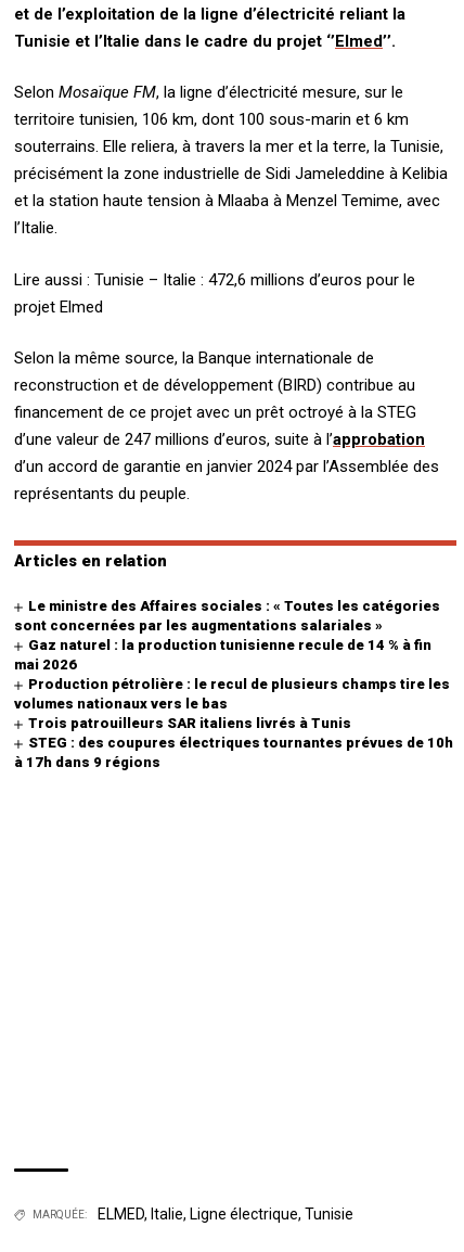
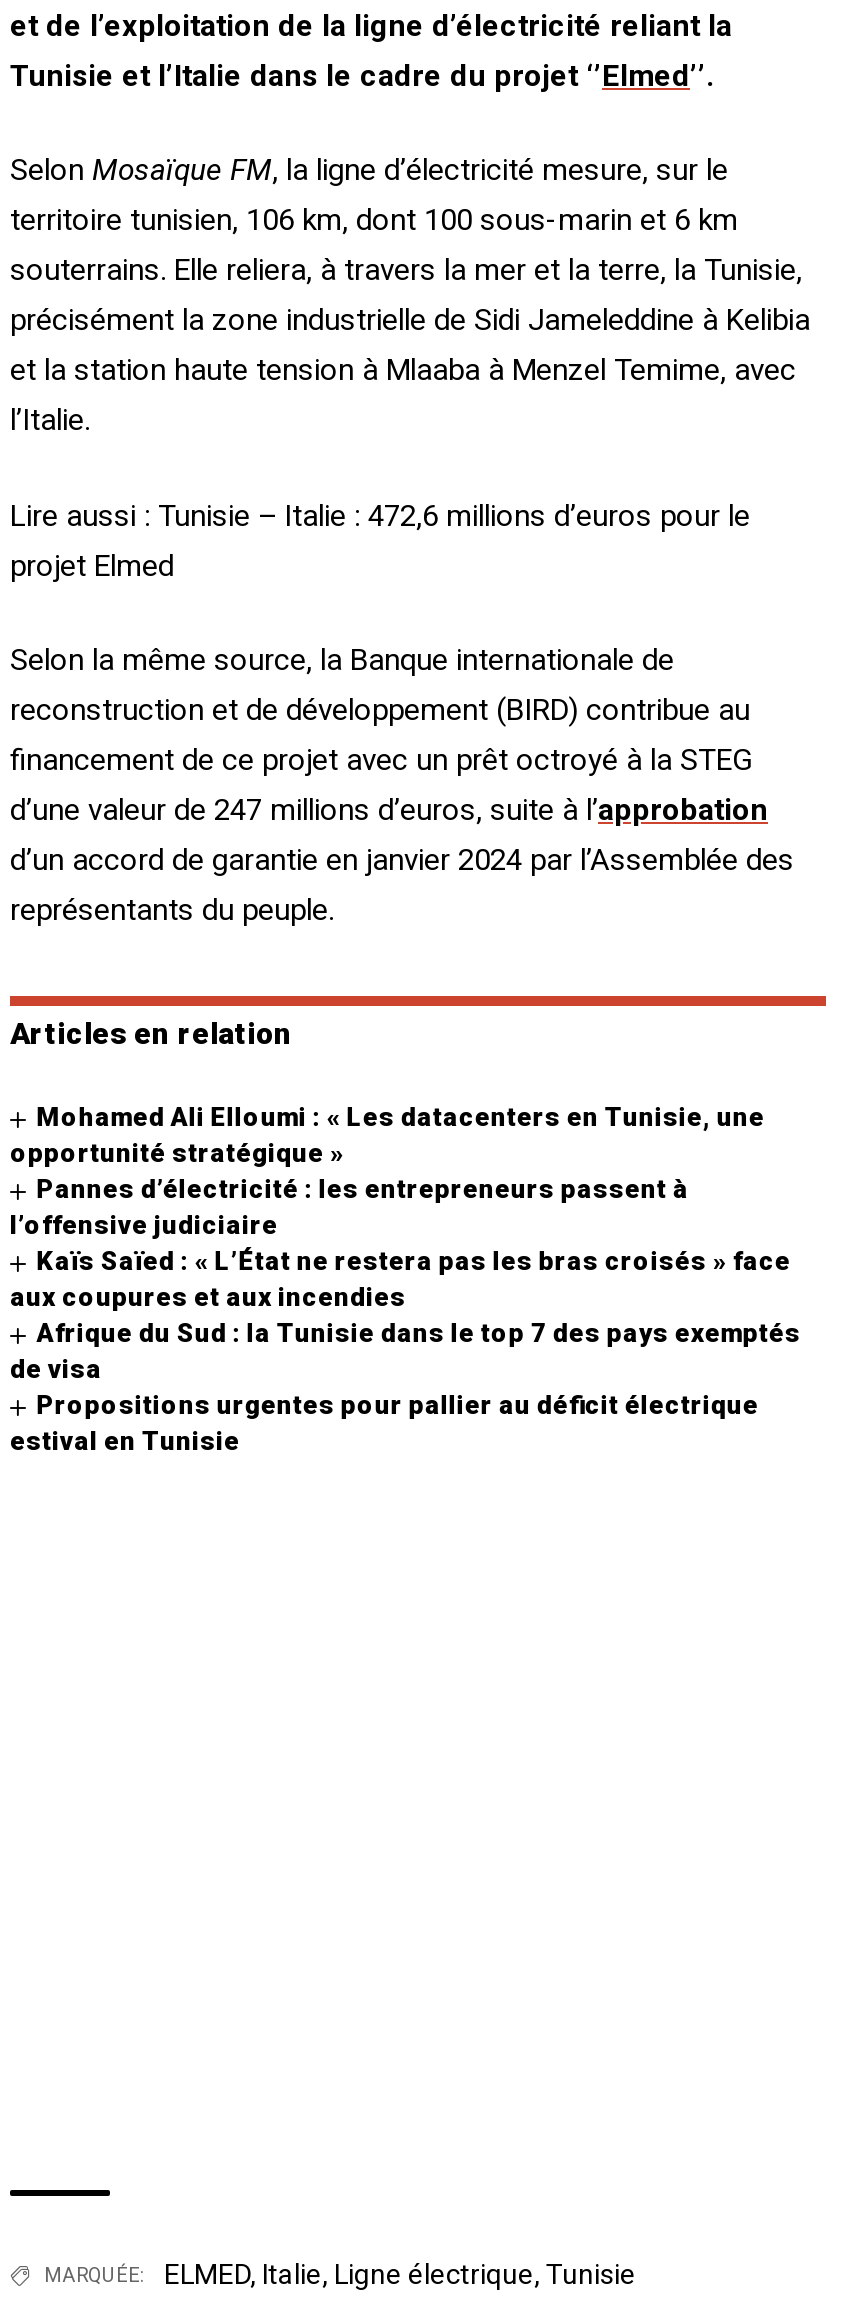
[14,598,454,771] Le ministre des Affaires sociales : « Toutes les catégories | sont concernées par les augmentations salariales » | Gaz naturel : la production tunisienne recule de 14 % à fin | mai 2026 | Production pétrolière : le recul de plusieurs champs tire les | volumes nationaux vers le bas | Trois patrouilleurs SAR italiens livrés à Tunis | STEG : des coupures électriques tournantes prévues de 10h | à 17h dans 9 régions -> [10,1103,801,1457] Mohamed Ali Elloumi : « Les datacenters en Tunisie, une | opportunité stratégique » | Pannes d’électricité : les entrepreneurs passent à | l’offensive judiciaire | Kaïs Saïed : « L’État ne restera pas les bras croisés » face | aux coupures et aux incendies | Afrique du Sud : la Tunisie dans le top 7 des pays exemptés | de visa | Propositions urgentes pour pallier au déficit électrique | estival en Tunisie

